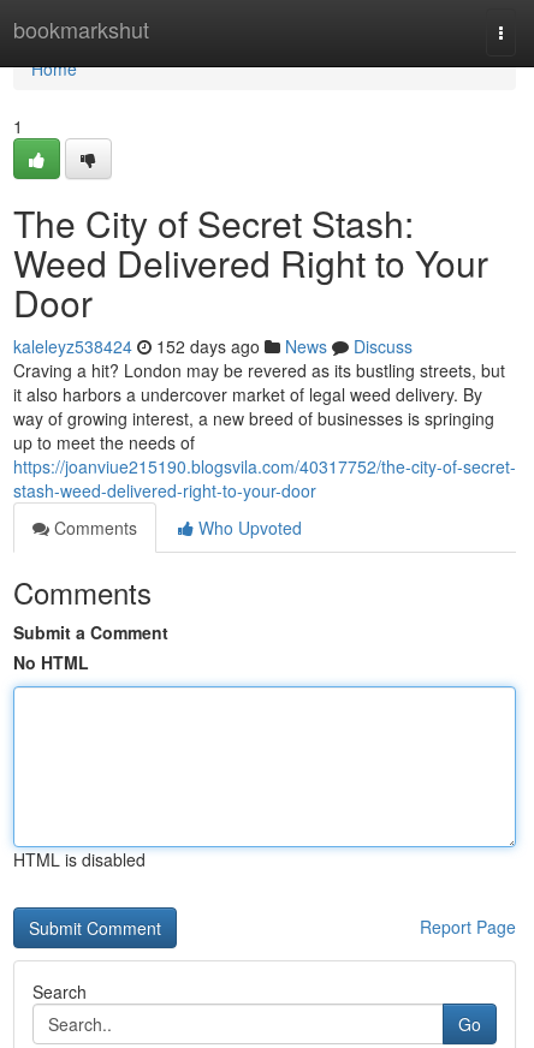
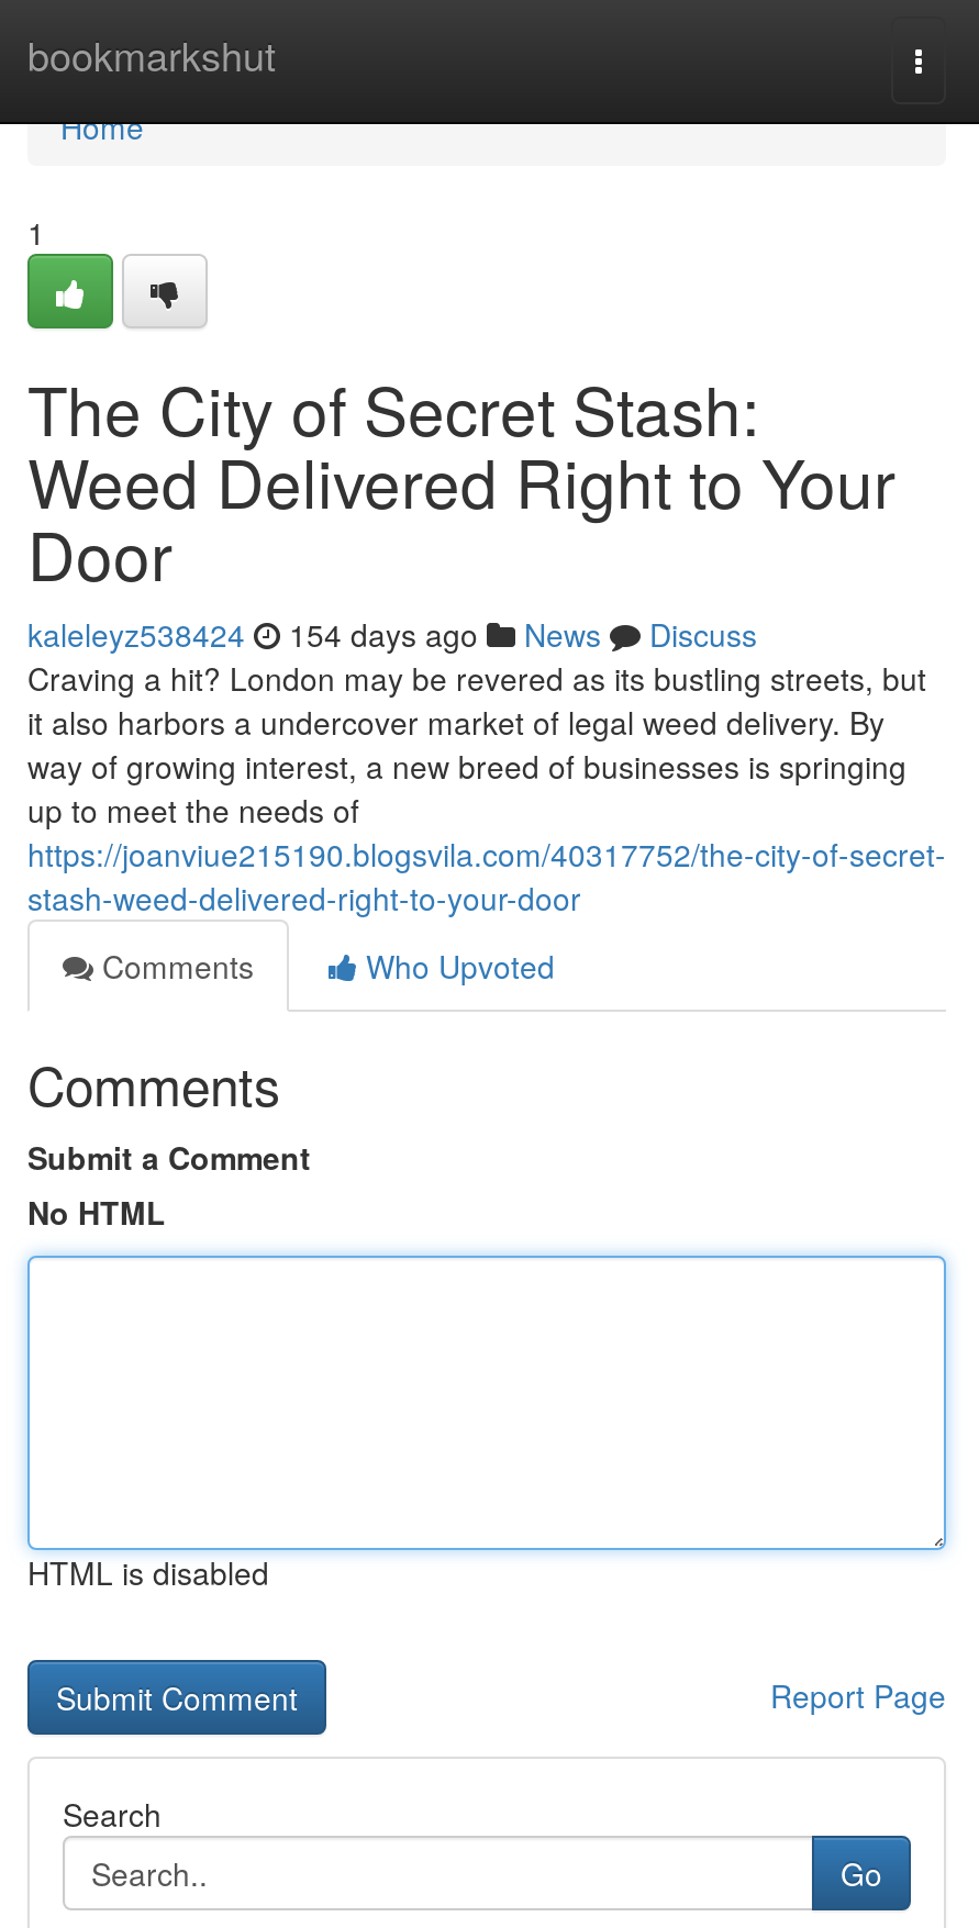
[13,334,413,358] kaleleyz538424 152 days ago News Discuss -> [27,612,757,656] kaleleyz538424 154 days ago News Discuss

